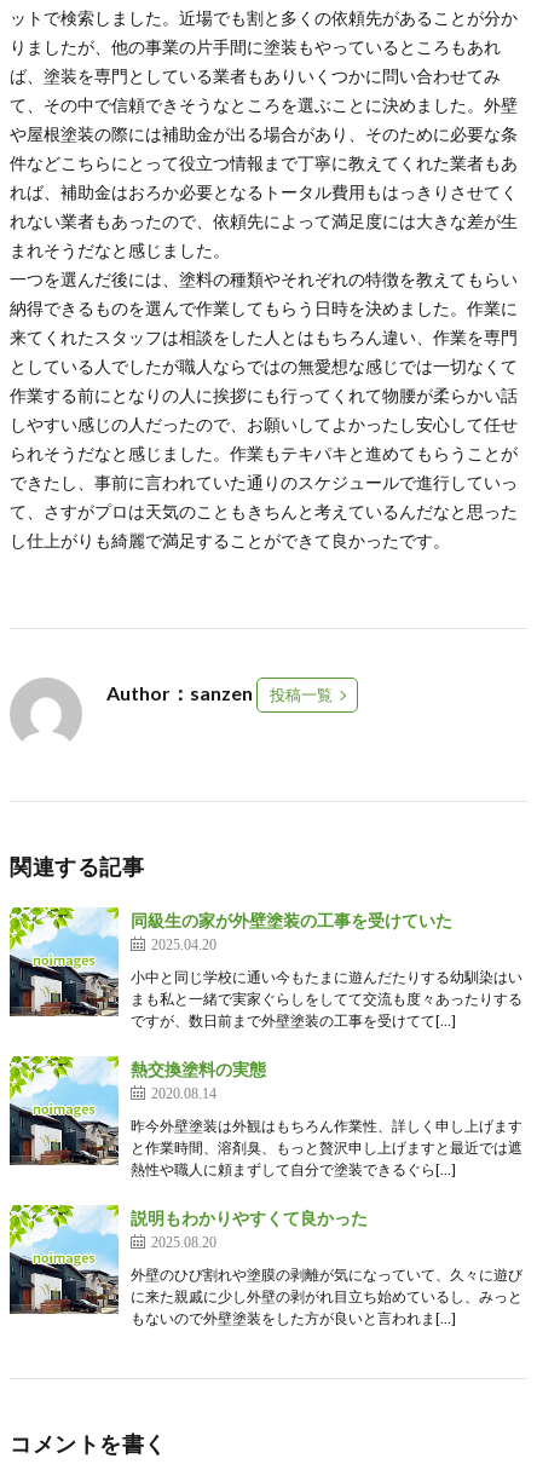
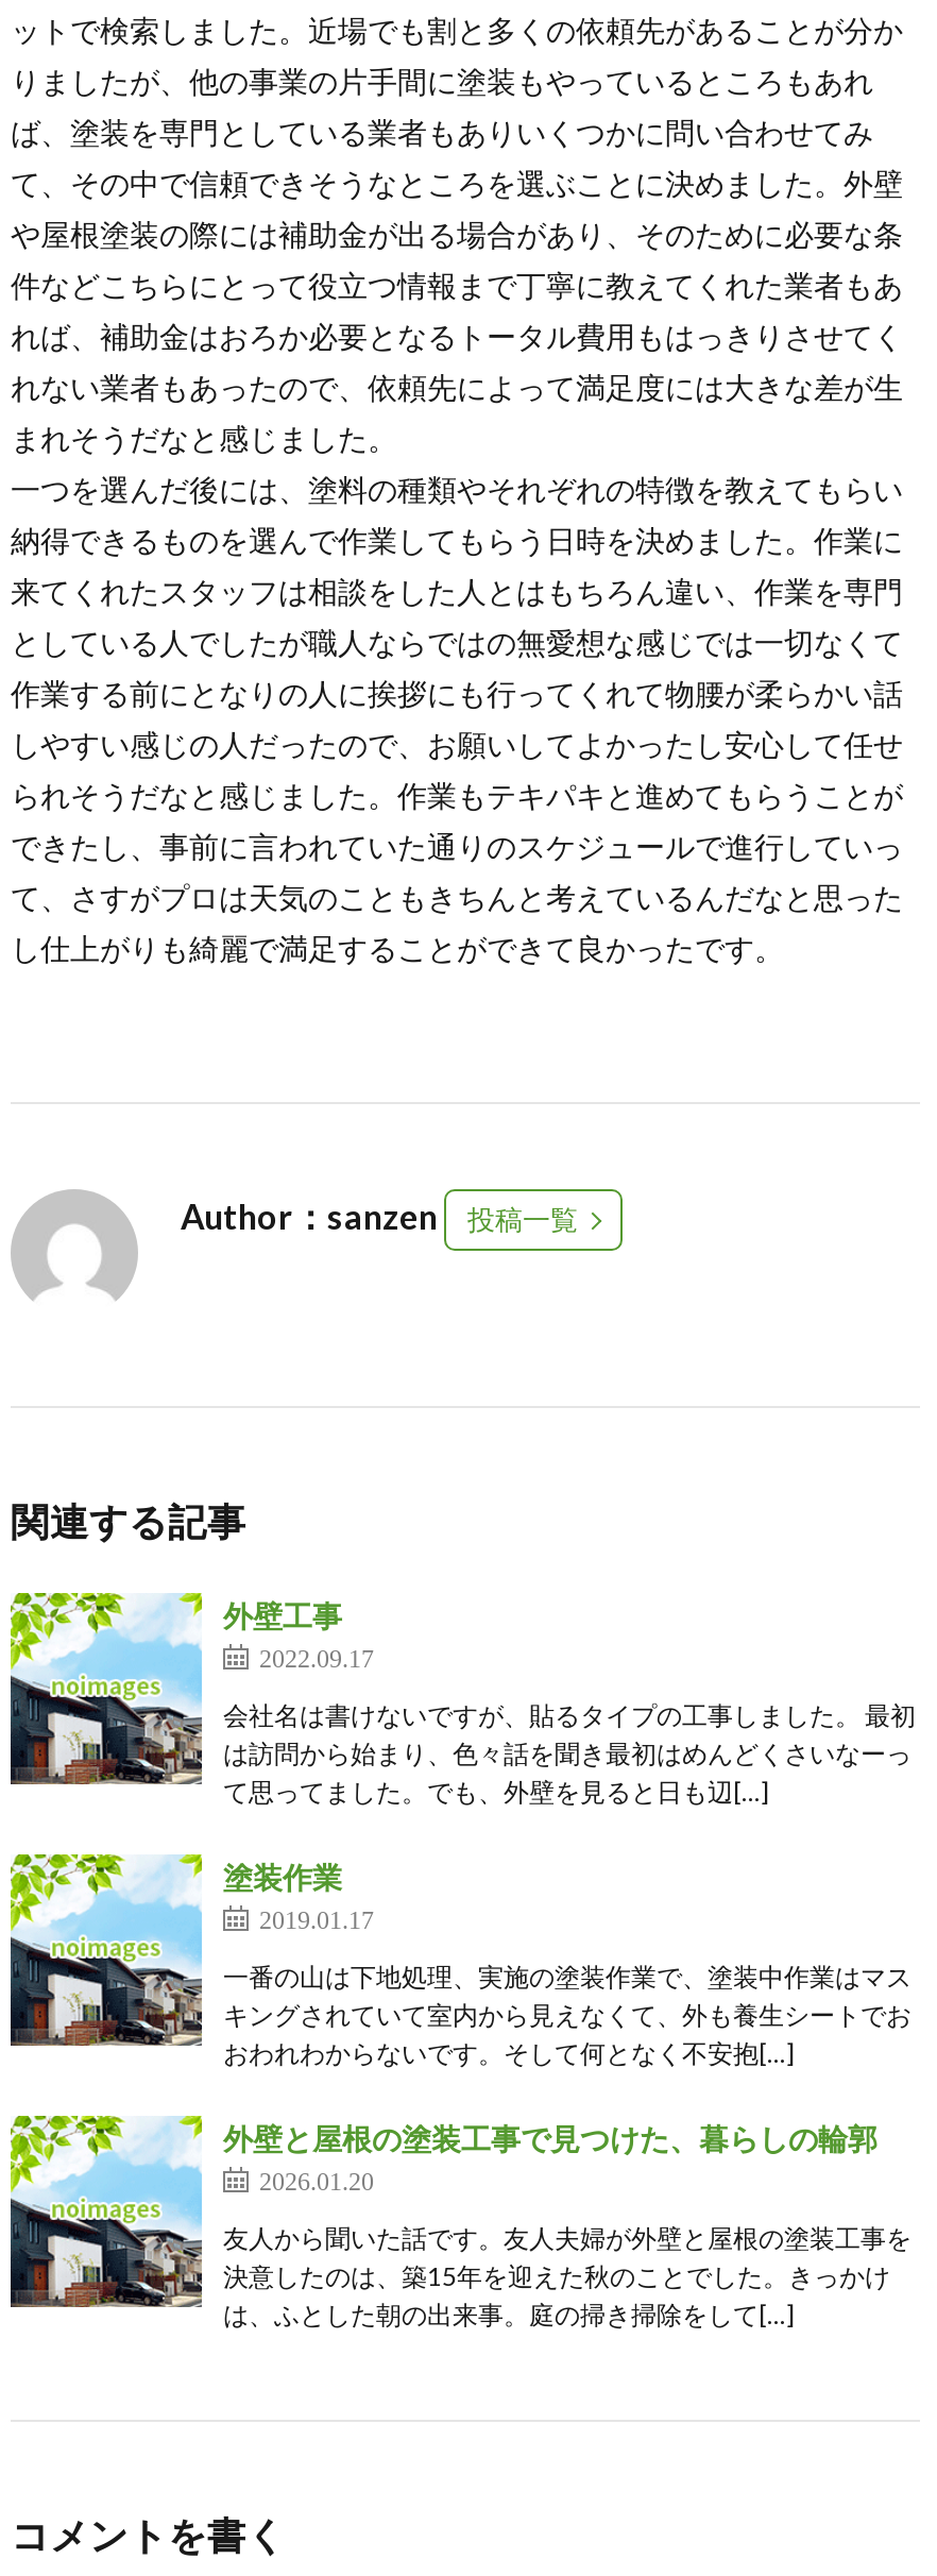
[131,910,452,951] 同級生の家が外壁塗装の工事を受けていた | 2025.04.20 -> [223,1597,374,1670] 外壁工事 | 2022.09.17
[131,968,522,1030] 小中と同じ学校に通い今もたまに遊んだたりする幼馴染はい | まも私と一緒で実家ぐらしをしてて交流も度々あったりする | ですが、数日前まで外壁塗装の工事を受けてて[…] -> [223,1699,916,1808] 会社名は書けないですが、貼るタイプの工事しました。 最初 | は訪問から始まり、色々話を聞き最初はめんどくさいなーっ | て思ってました。でも、外壁を見ると日も辺[…]
[131,1059,266,1100] 熱交換塗料の実態 | 2020.08.14 -> [223,1859,374,1931] 塗装作業 | 2019.01.17
[131,1117,522,1178] 昨今外壁塗装は外観はもちろん作業性、詳しく申し上げます | と作業時間、溶剤臭、もっと贅沢申し上げますと最近では遮 | 熱性や職人に頼まずして自分で塗装できるぐら[…] -> [223,1961,912,2069] 一番の山は下地処理、実施の塗装作業で、塗装中作業はマス | キングされていて室内から見えなくて、外も養生シートでお | おわれわからないです。そして何となく不安抱[…]
[131,1207,368,1249] 説明もわかりやすくて良かった | 2025.08.20 -> [223,2120,878,2192] 外壁と屋根の塗装工事で見つけた、暮らしの輪郭 | 2026.01.20
[131,1266,522,1327] 外壁のひび割れや塗膜の剥離が気になっていて、久々に遊び | に来た親戚に少し外壁の剥がれ目立ち始めているし、みっと | もないので外壁塗装をした方が良いと言われま[…] -> [223,2222,912,2331] 友人から聞いた話です。友人夫婦が外壁と屋根の塗装工事を | 決意したのは、築15年を迎えた秋のことでした。きっかけ | は、ふとした朝の出来事。庭の掃き掃除をして[…]

